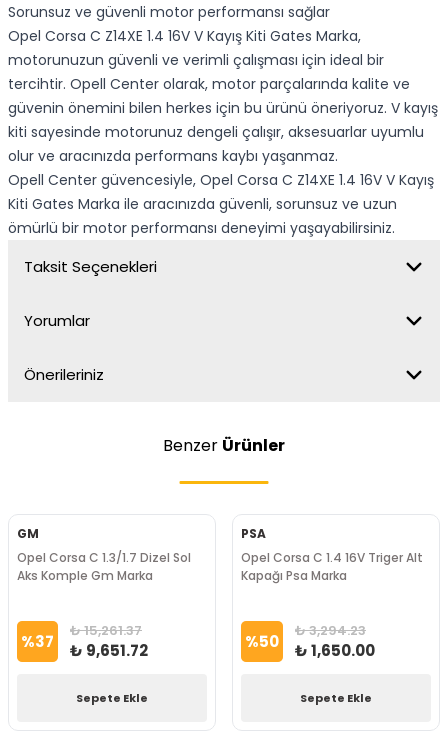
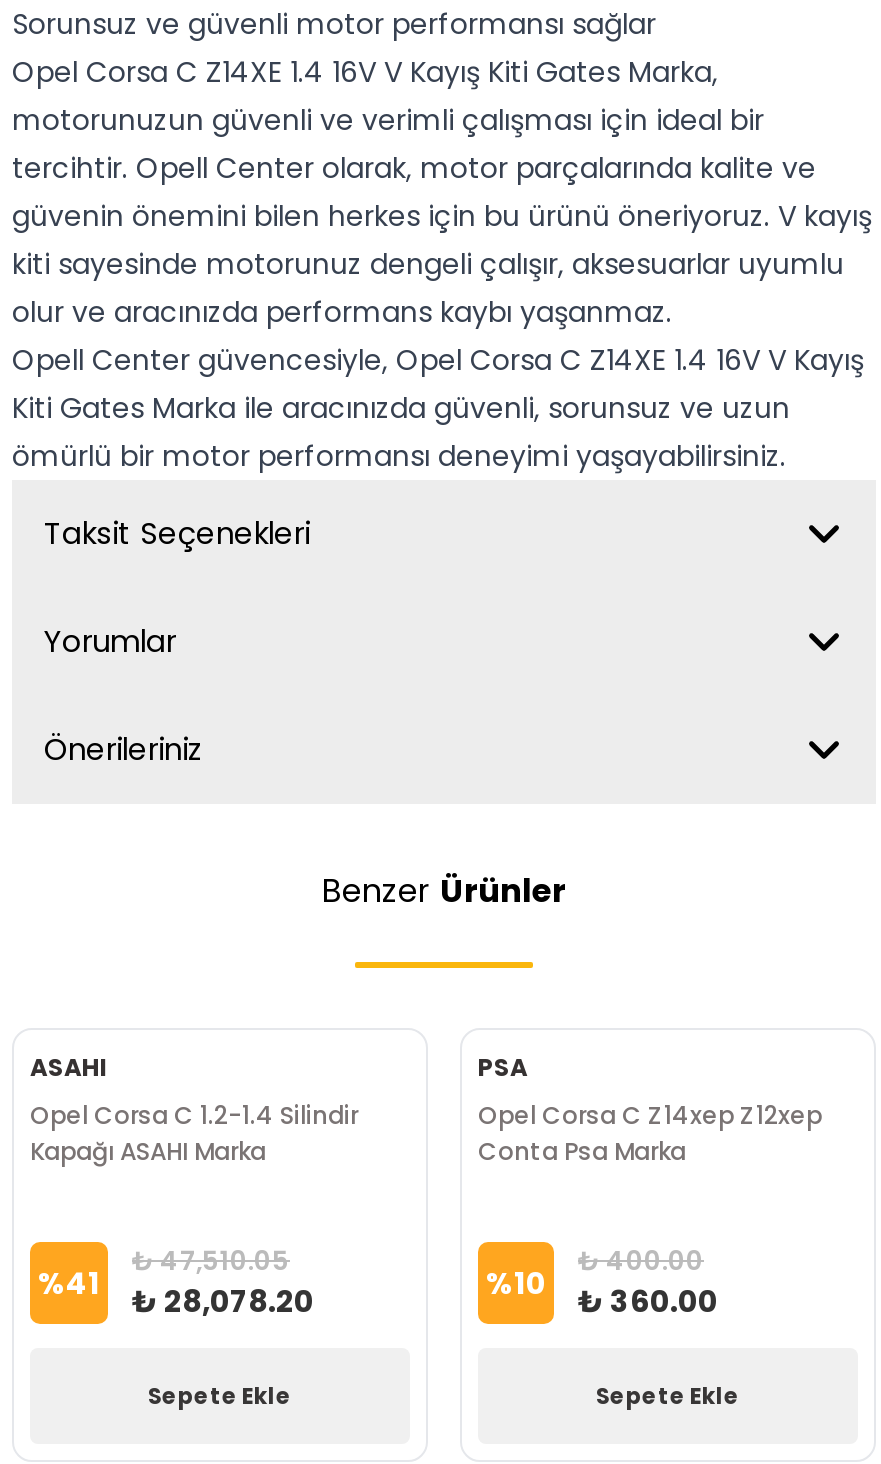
[17,525,191,584] GM | Opel Corsa C 1.3/1.7 Dizel Sol | Aks Komple Gm Marka -> [30,1050,358,1168] ASAHI | Opel Corsa C 1.2-1.4 Silindir | Kapağı ASAHI Marka
[241,549,423,584] Opel Corsa C 1.4 16V Triger Alt | Kapağı Psa Marka -> [478,1098,822,1168] Opel Corsa C Z14xep Z12xep | Conta Psa Marka
[21,621,148,661] %37 | ₺ 15,261.37 | ₺ 9,651.72 -> [38,1242,314,1322] %41 | ₺ 47,510.05 | ₺ 28,078.20
[245,621,375,661] %50 | ₺ 3,294.23 | ₺ 1,650.00 -> [486,1242,718,1322] %10 | ₺ 400.00 | ₺ 360.00

